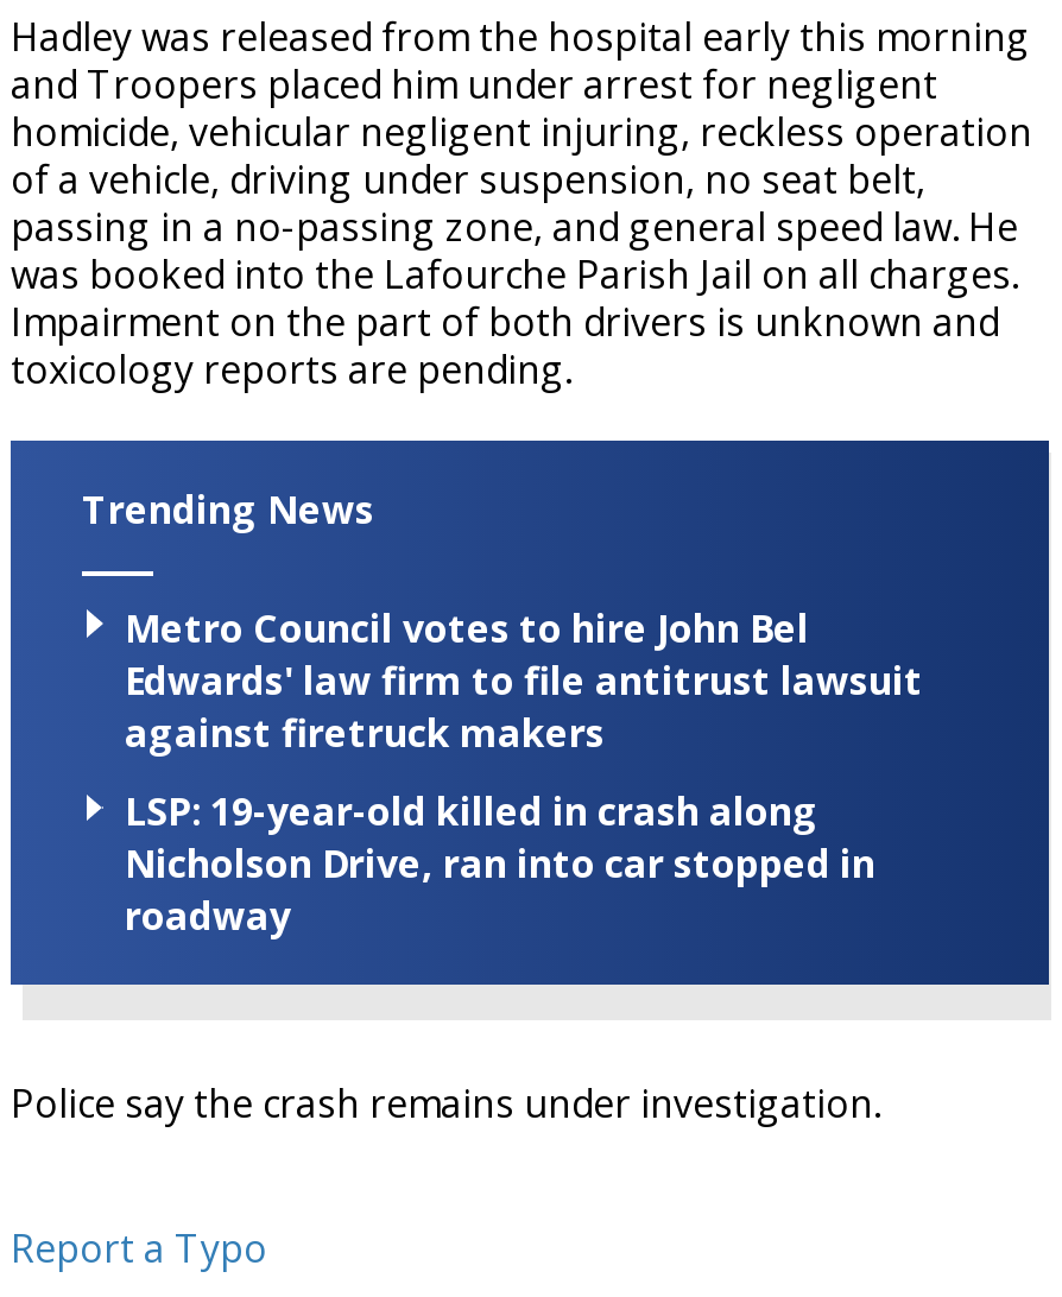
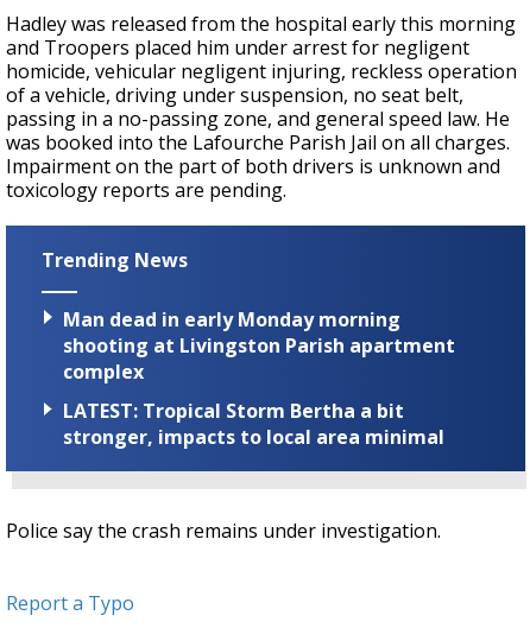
[125,603,923,759] Metro Council votes to hire John Bel | Edwards' law firm to file antitrust lawsuit | against firetruck makers -> [63,307,455,385] Man dead in early Monday morning | shooting at Livingston Parish apartment | complex
[125,786,875,943] LSP: 19-year-old killed in crash along | Nicholson Drive, ran into car stopped in | roadway -> [63,398,444,450] LATEST: Tropical Storm Bertha a bit | stronger, impacts to local area minimal

